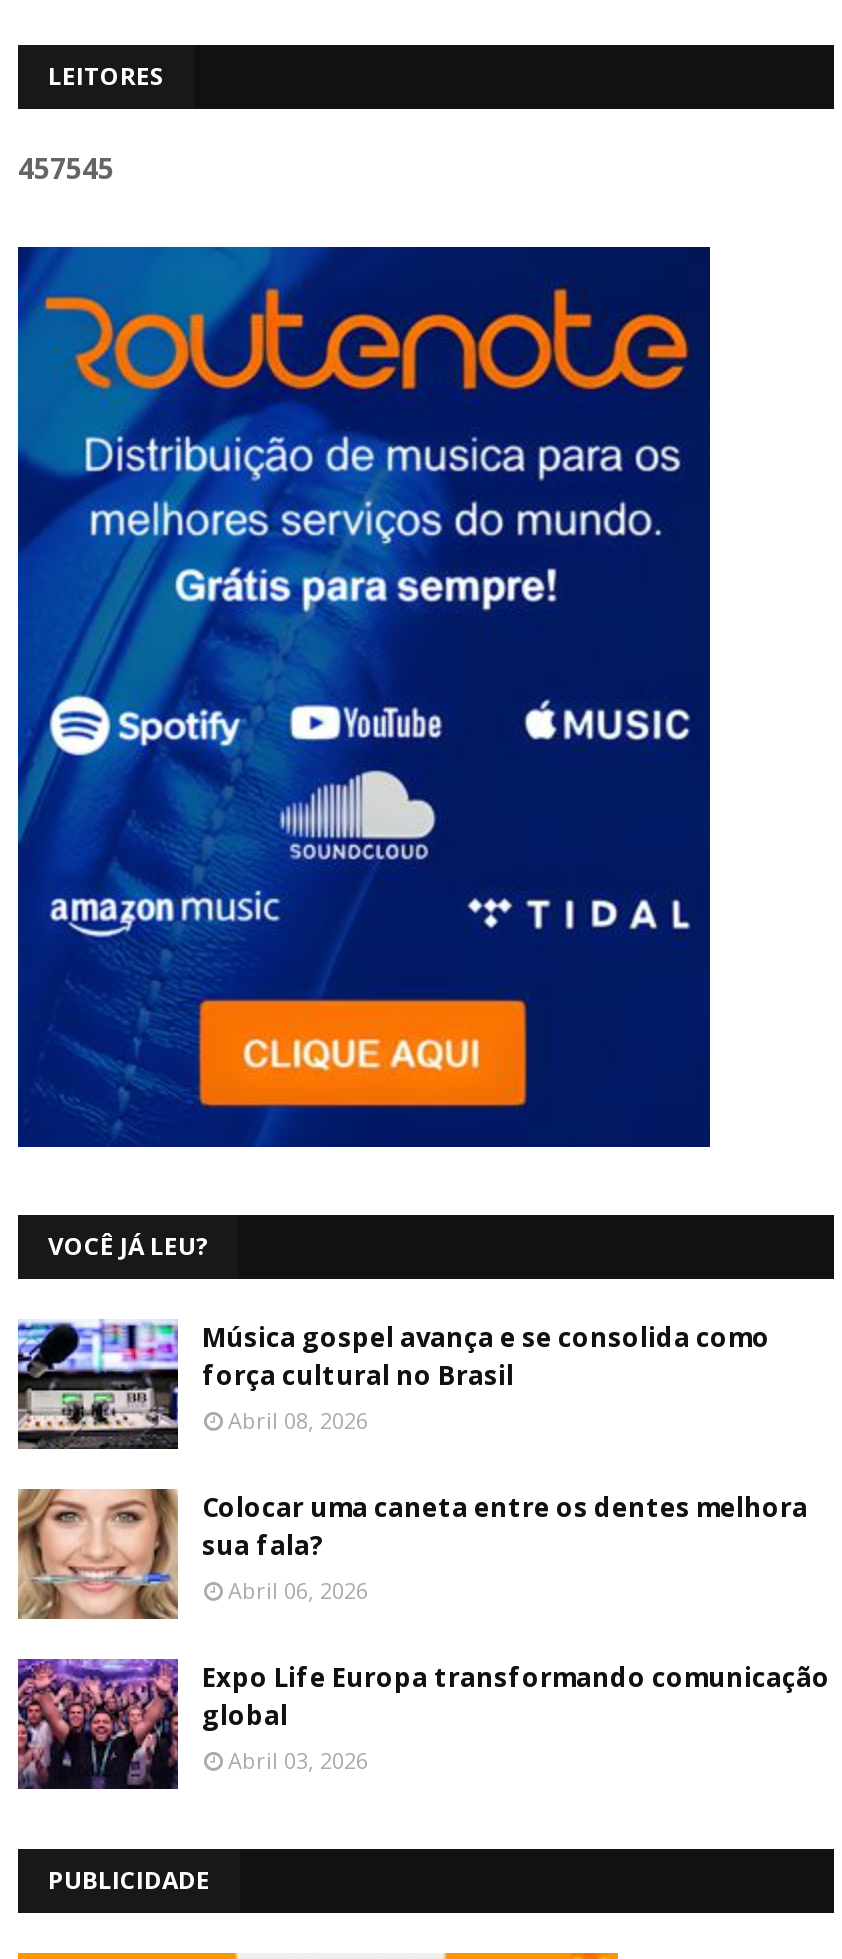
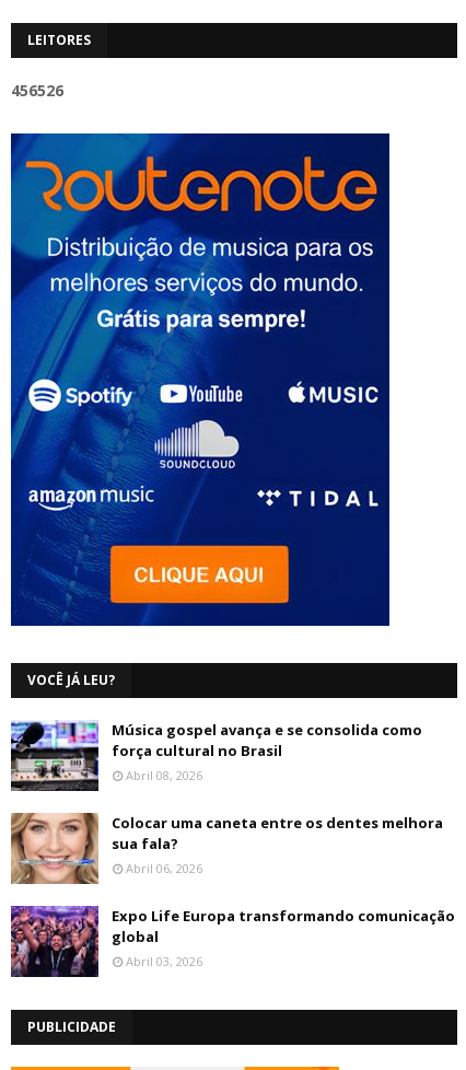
[18,150,114,188] 457545 -> [11,80,63,101] 456526

